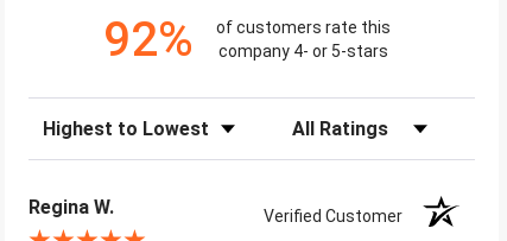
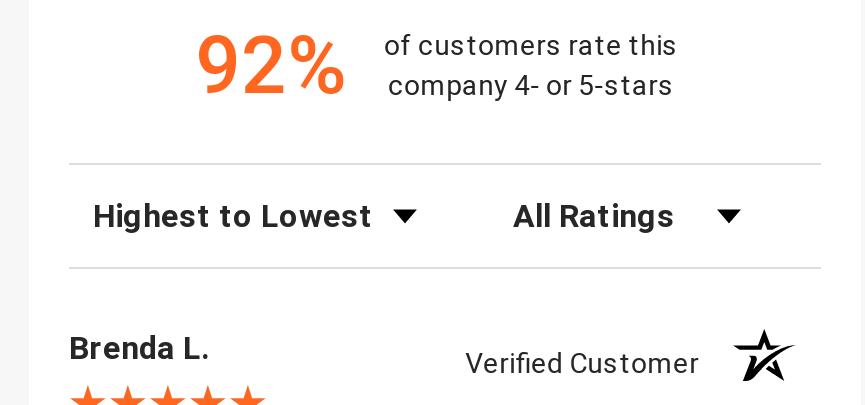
[28,196,114,218] Regina W. -> [69,329,209,367] Brenda L.

